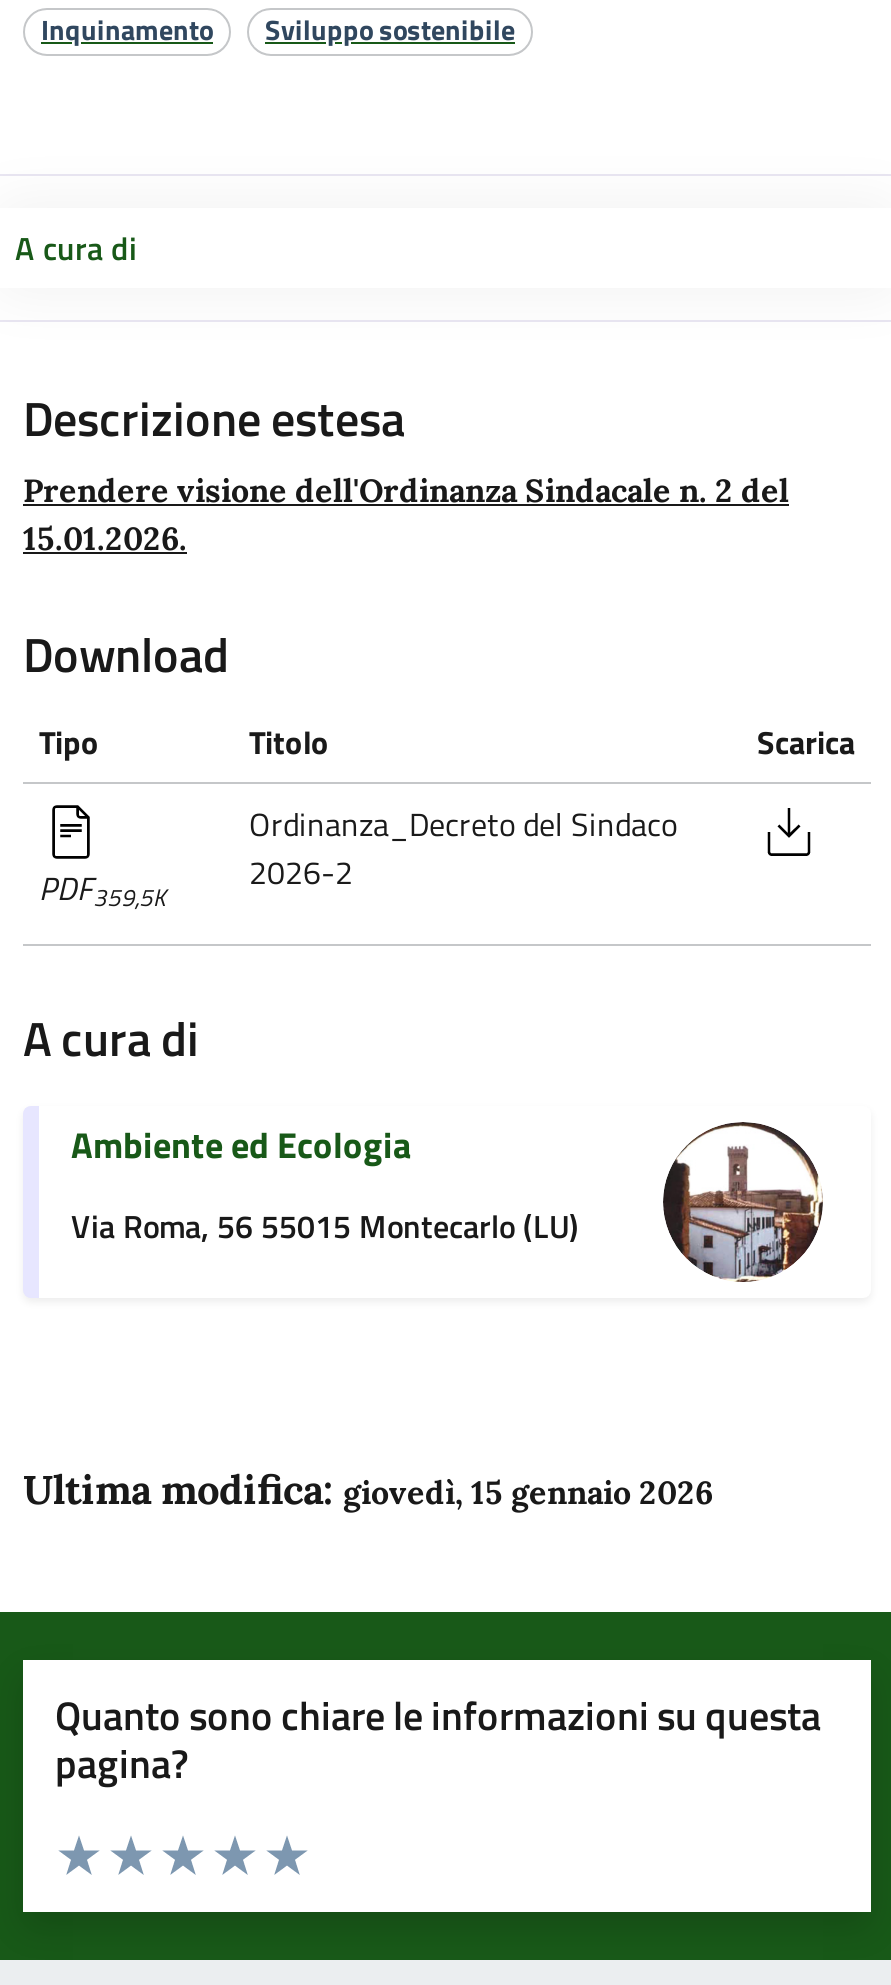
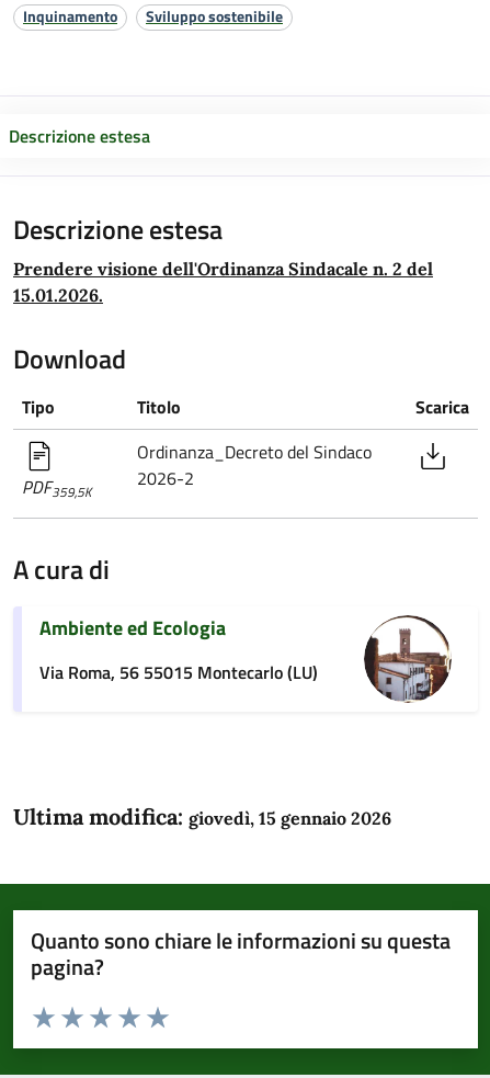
[15,224,137,272] A cura di -> [9,123,150,149] Descrizione estesa

